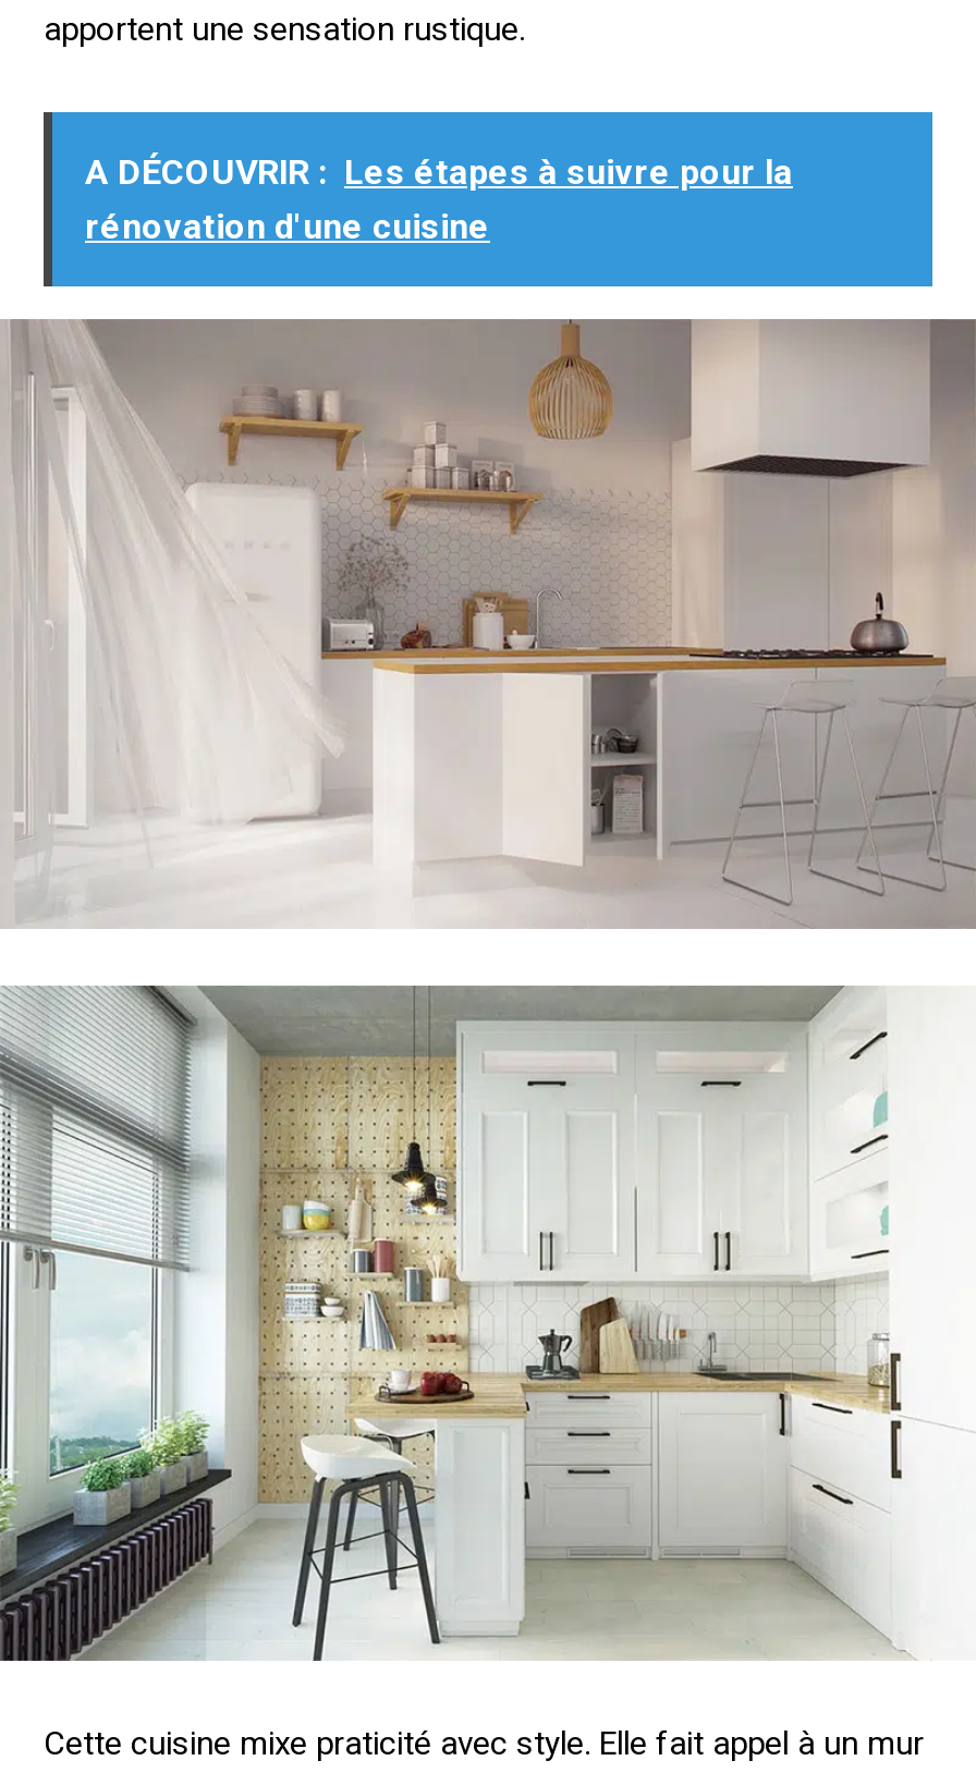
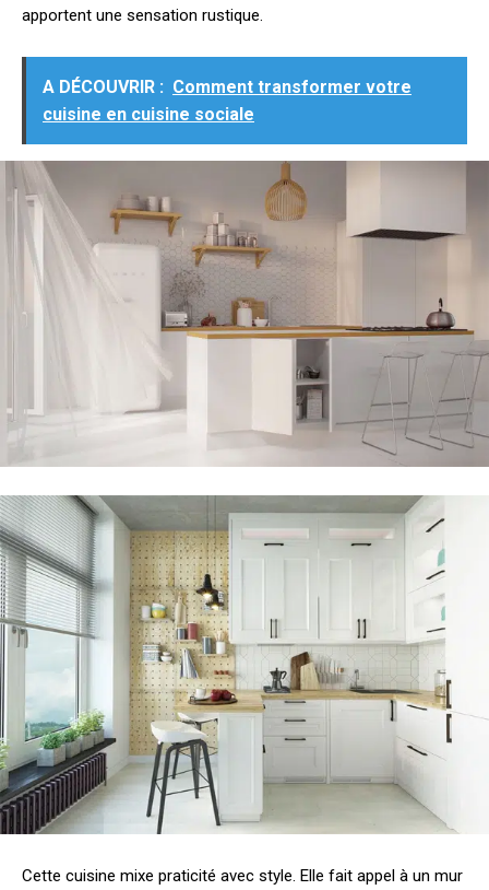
[85,152,793,248] A DÉCOUVRIR : Les étapes à suivre pour la | rénovation d'une cuisine -> [43,76,412,124] A DÉCOUVRIR : Comment transformer votre | cuisine en cuisine sociale

